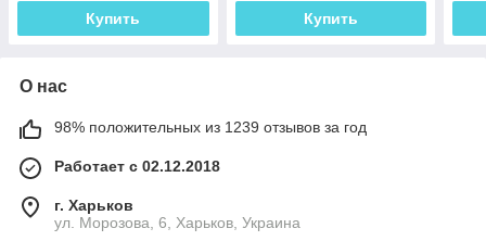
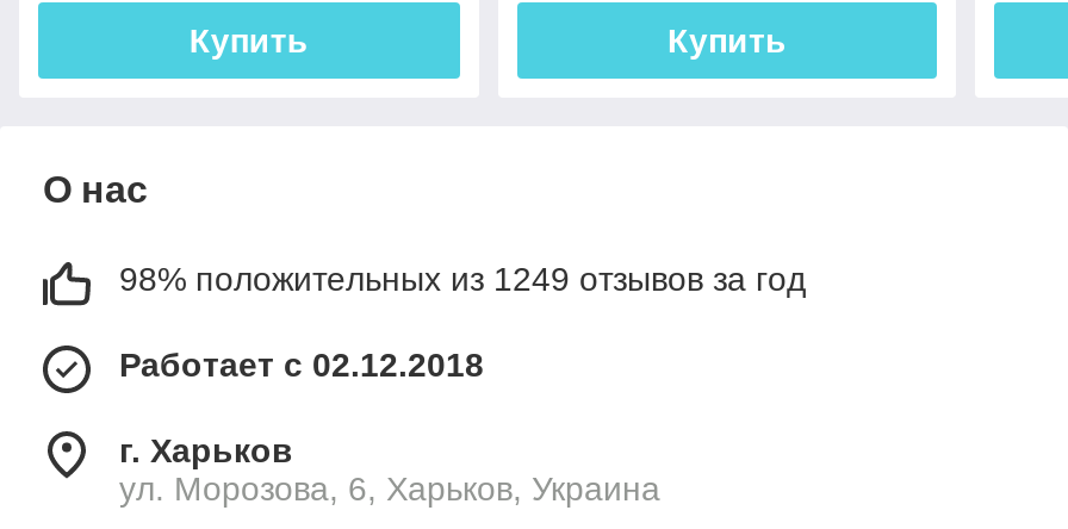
[54,118,367,135] 98% положительных из 1239 отзывов за год -> [119,259,806,297] 98% положительных из 1249 отзывов за год

